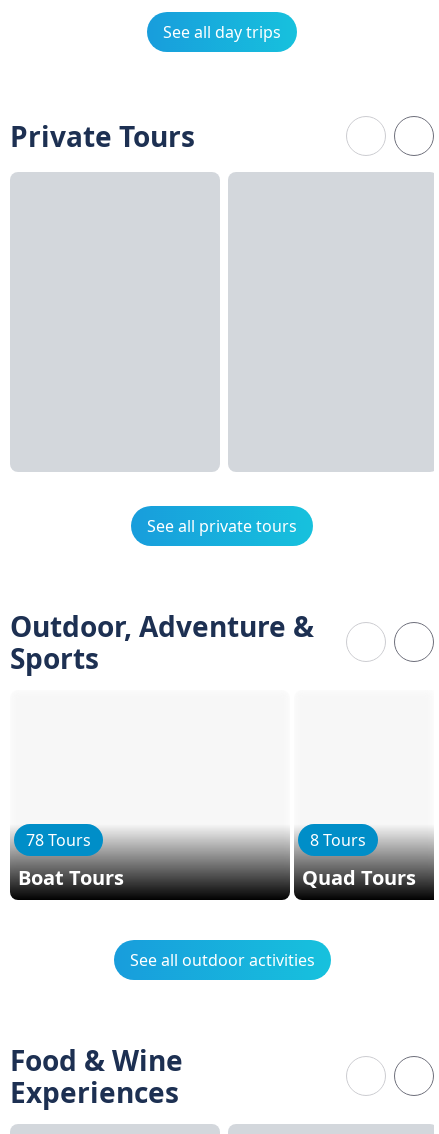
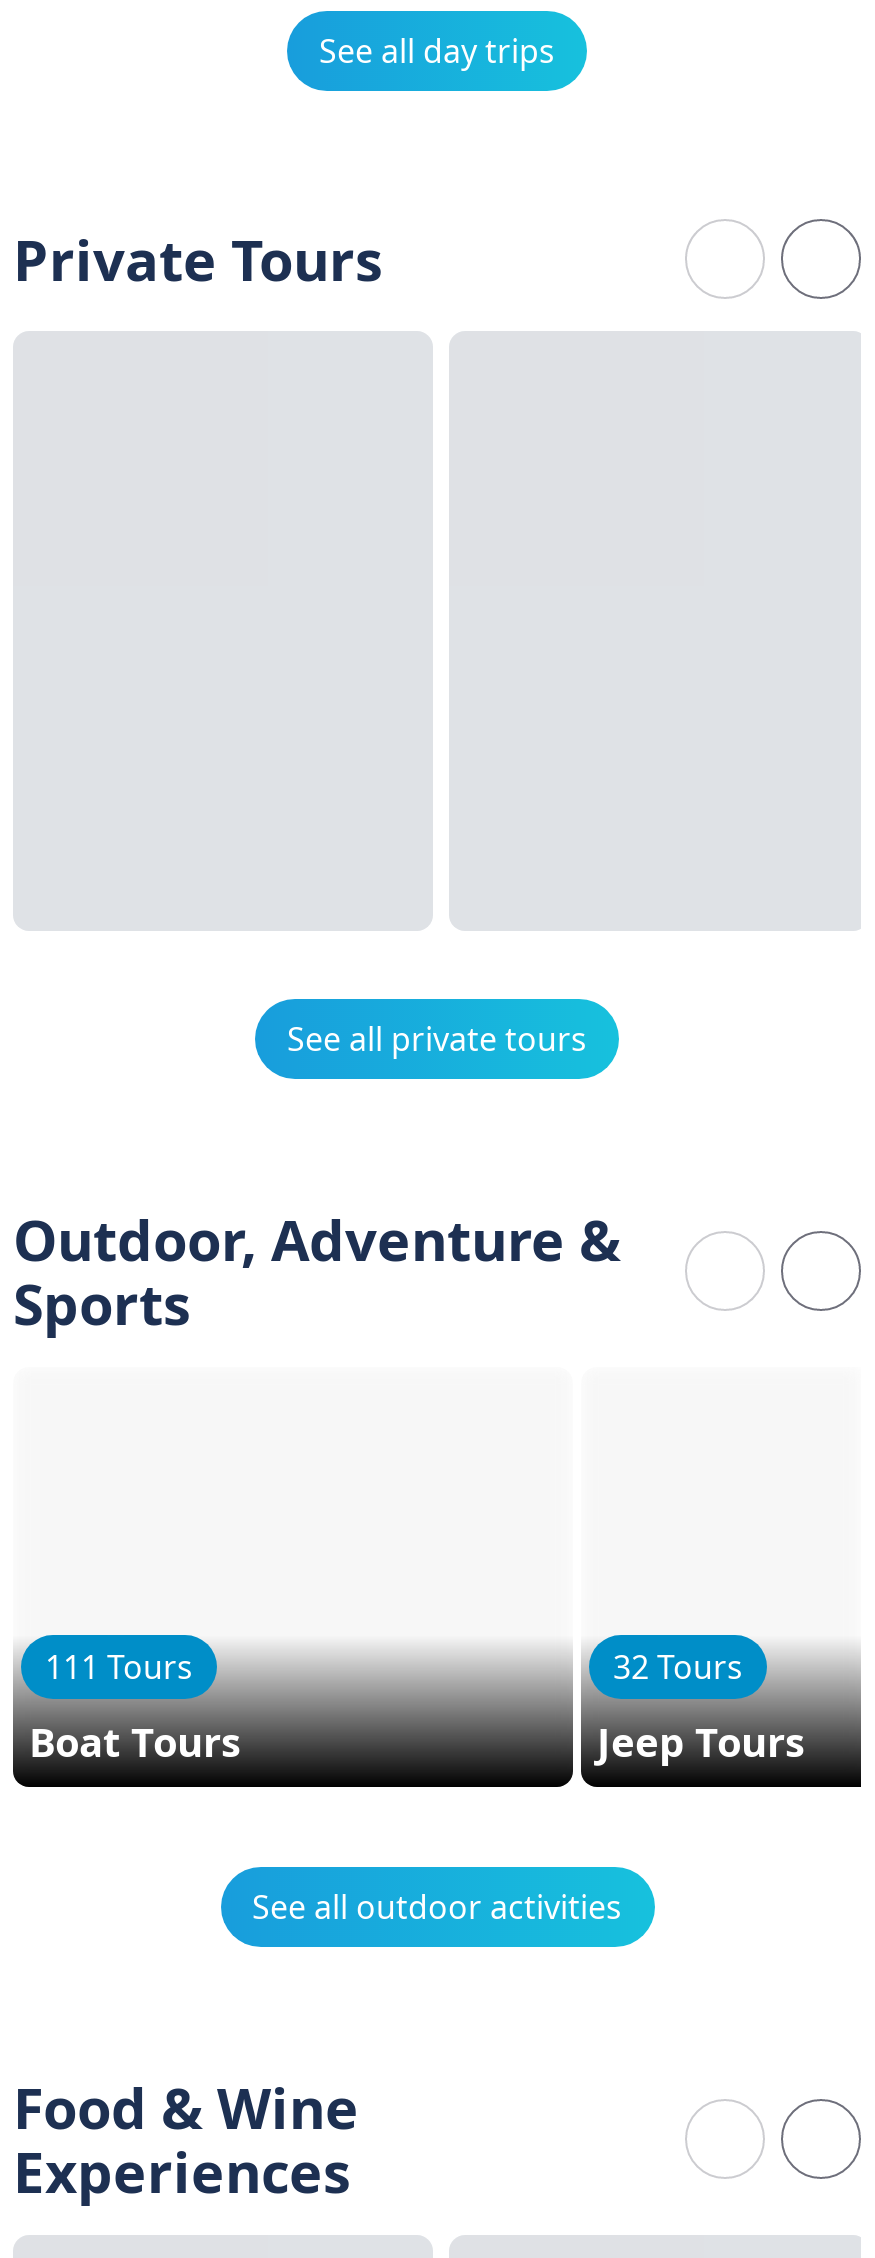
[26,829,91,851] 78 Tours -> [45,1645,193,1689] 111 Tours
[310,829,366,851] 8 Tours -> [613,1645,743,1689] 32 Tours
[302,864,416,891] Quad Tours -> [597,1715,805,1769] Jeep Tours

